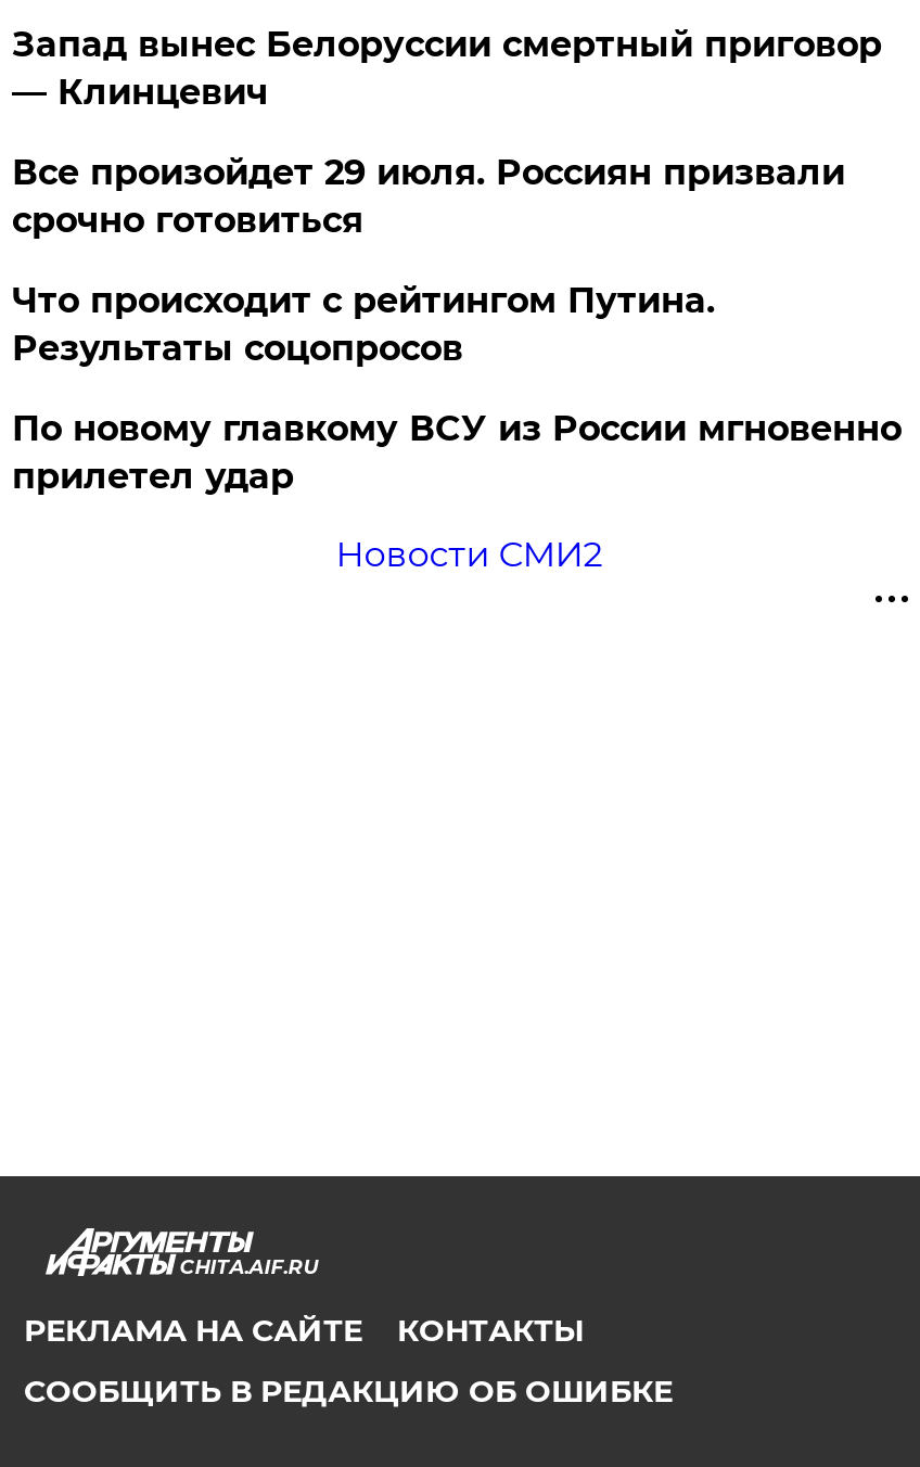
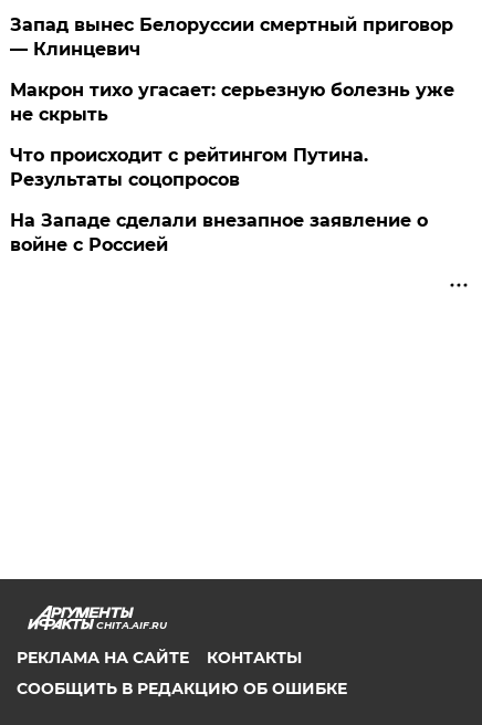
[12,152,845,241] Все произойдет 29 июля. Россиян призвали | срочно готовиться -> [10,80,455,125] Макрон тихо угасает: серьезную болезнь уже | не скрыть
[12,408,901,575] По новому главкому ВСУ из России мгновенно | прилетел удар | Новости СМИ2 -> [10,210,428,255] На Западе сделали внезапное заявление о | войне с Россией

